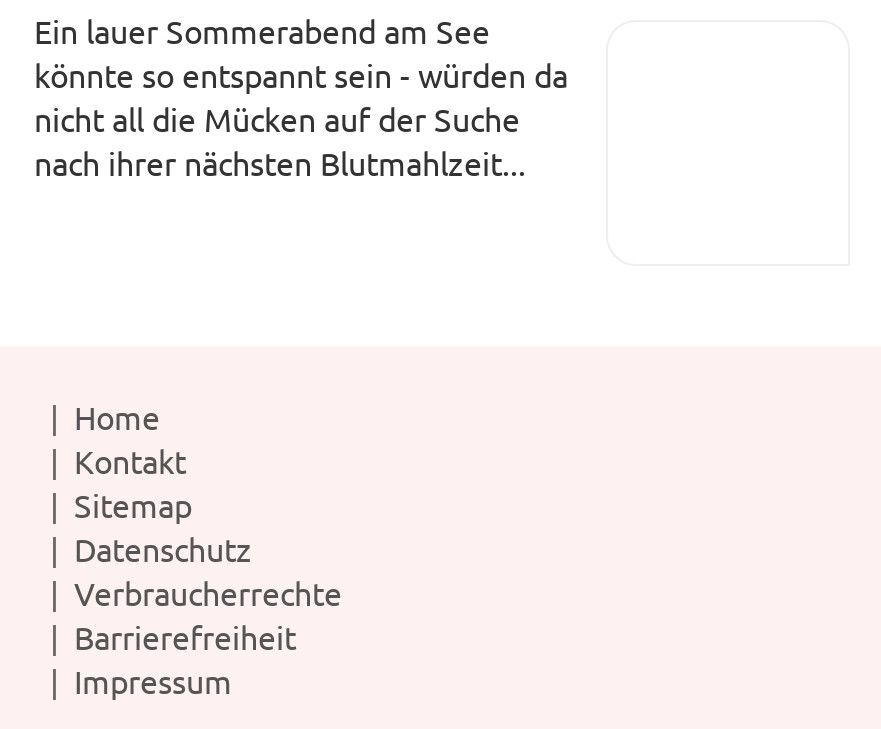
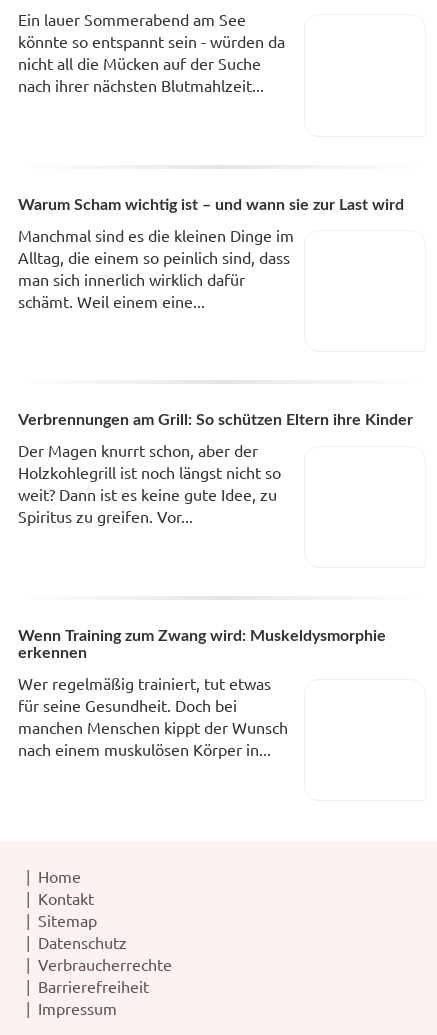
none -> [18,197,404,311] Warum Scham wichtig ist – und wann sie zur Last wird | Manchmal sind es die kleinen Dinge im | Alltag, die einem so peinlich sind, dass | man sich innerlich wirklich dafür | schämt. Weil einem eine...
none -> [18,412,413,526] Verbrennungen am Grill: So schützen Eltern ihre Kinder | Der Magen knurrt schon, aber der | Holzkohlegrill ist noch längst nicht so | weit? Dann ist es keine gute Idee, zu | Spiritus zu greifen. Vor...
none -> [18,628,386,759] Wenn Training zum Zwang wird: Muskeldysmorphie | erkennen | Wer regelmäßig trainiert, tut etwas | für seine Gesundheit. Doch bei | manchen Menschen kippt der Wunsch | nach einem muskulösen Körper in...

